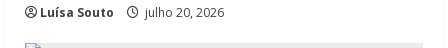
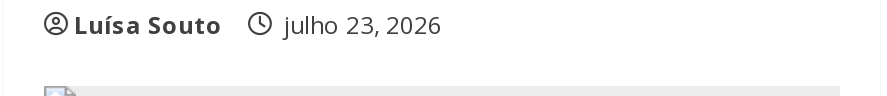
[40,4,224,21] Luísa Souto julho 20, 2026 -> [74,8,442,42] Luísa Souto julho 23, 2026

